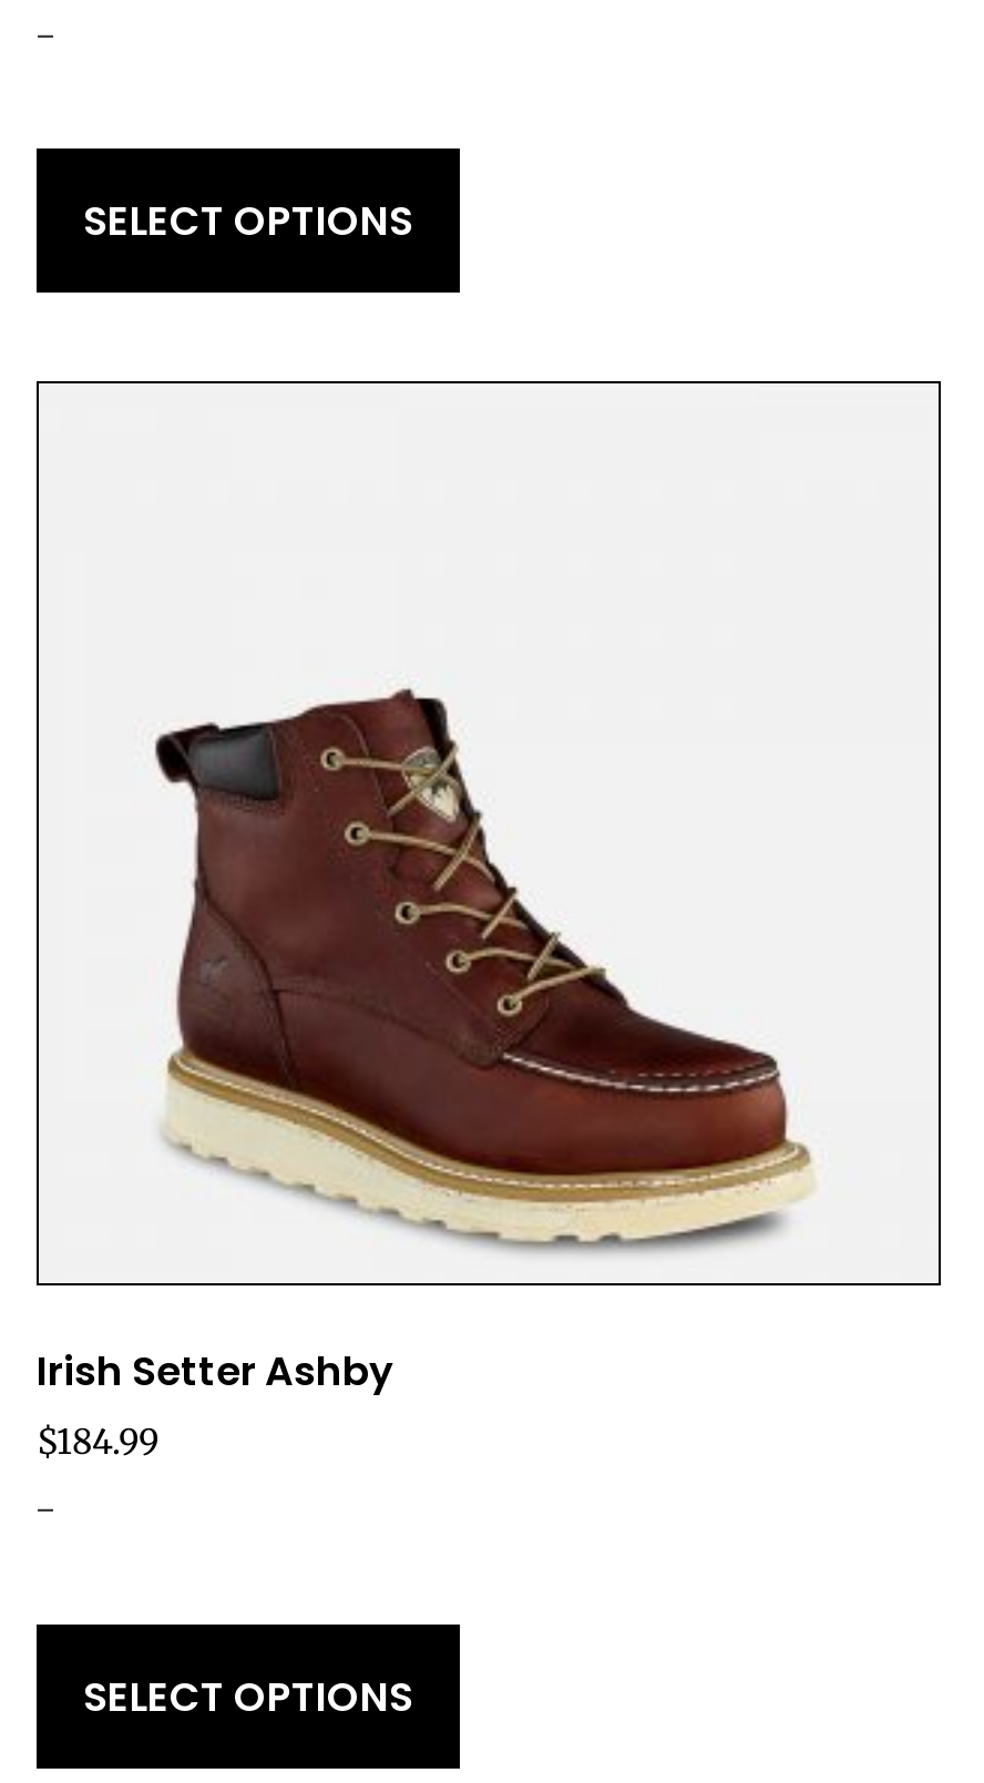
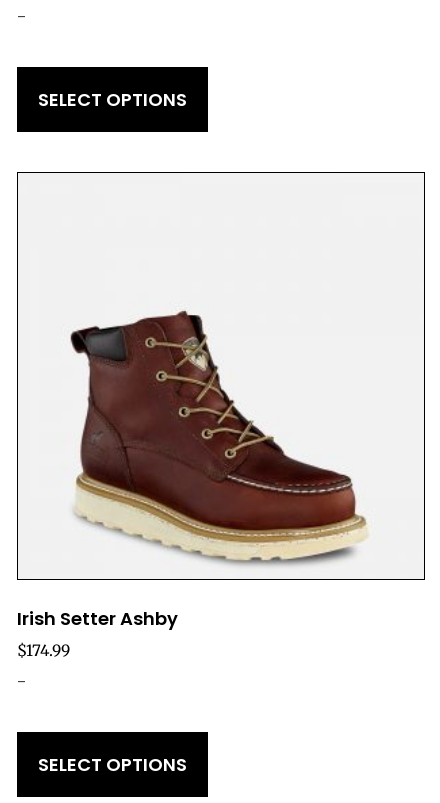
[37,1422,158,1464] $184.99 -> [17,641,70,660] $174.99

